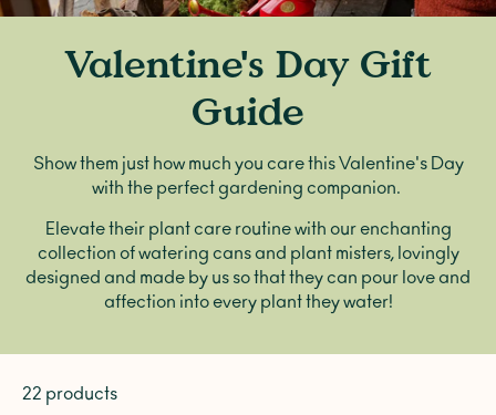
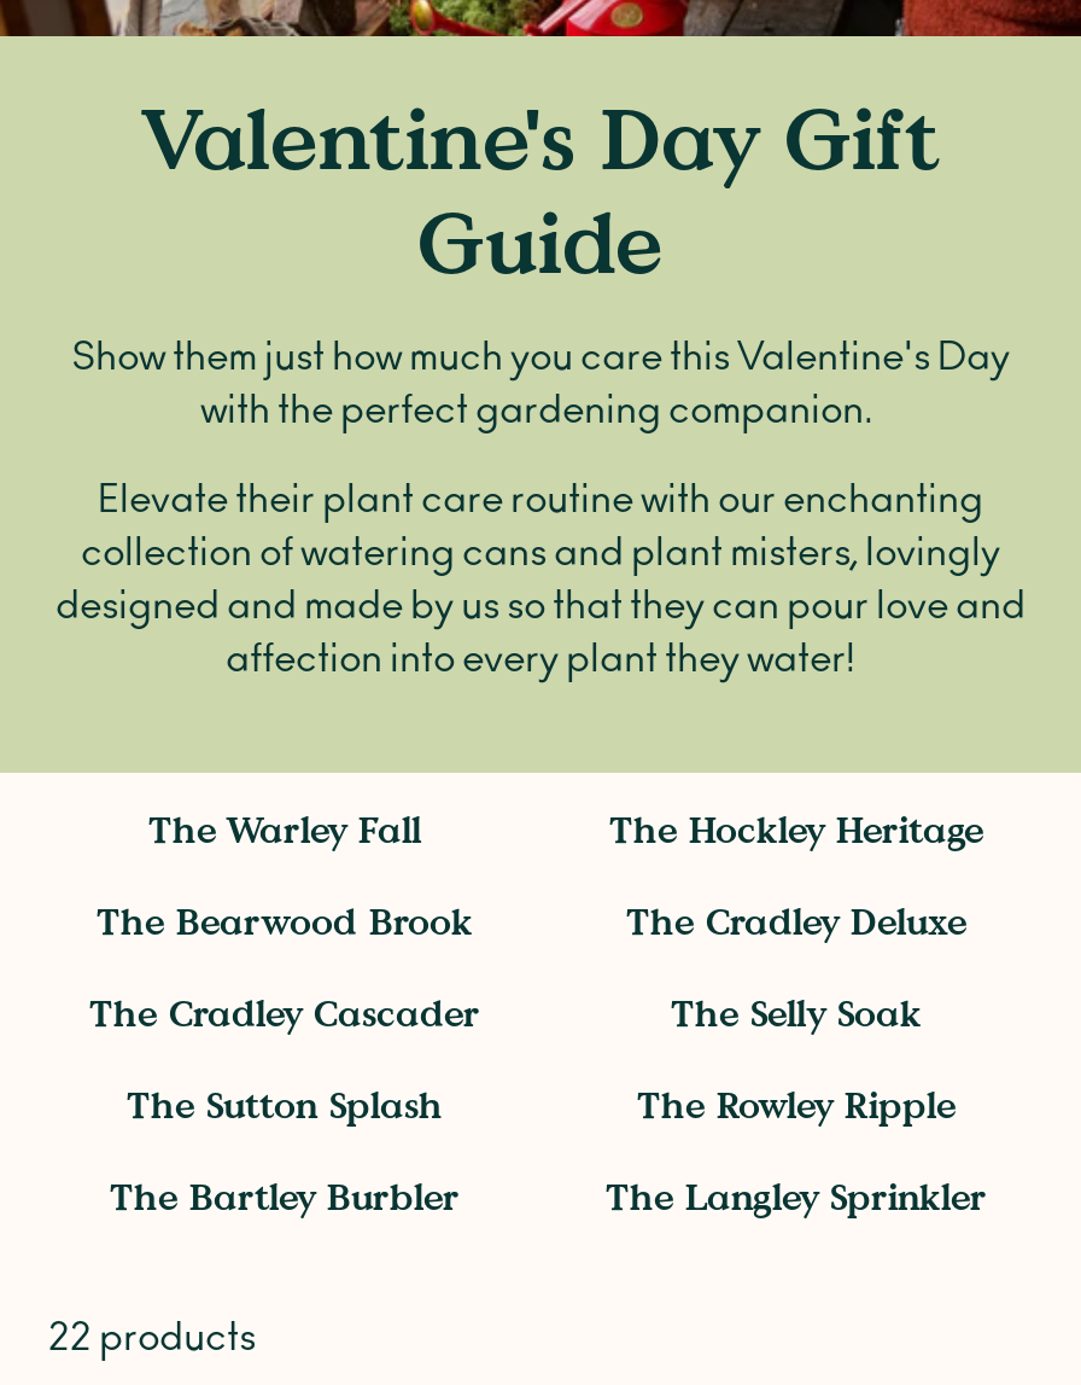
none -> [89,802,987,1222] The Warley Fall | The Hockley Heritage | The Bearwood Brook | The Cradley Deluxe | The Cradley Cascader | The Selly Soak | The Sutton Splash | The Rowley Ripple | The Bartley Burbler | The Langley Sprinkler

